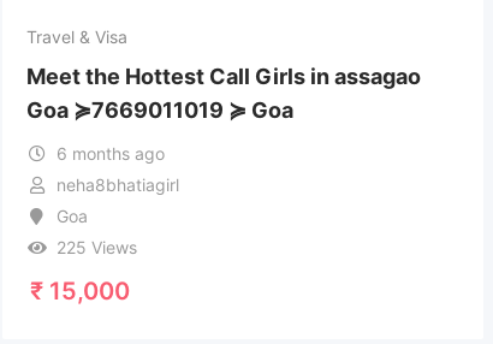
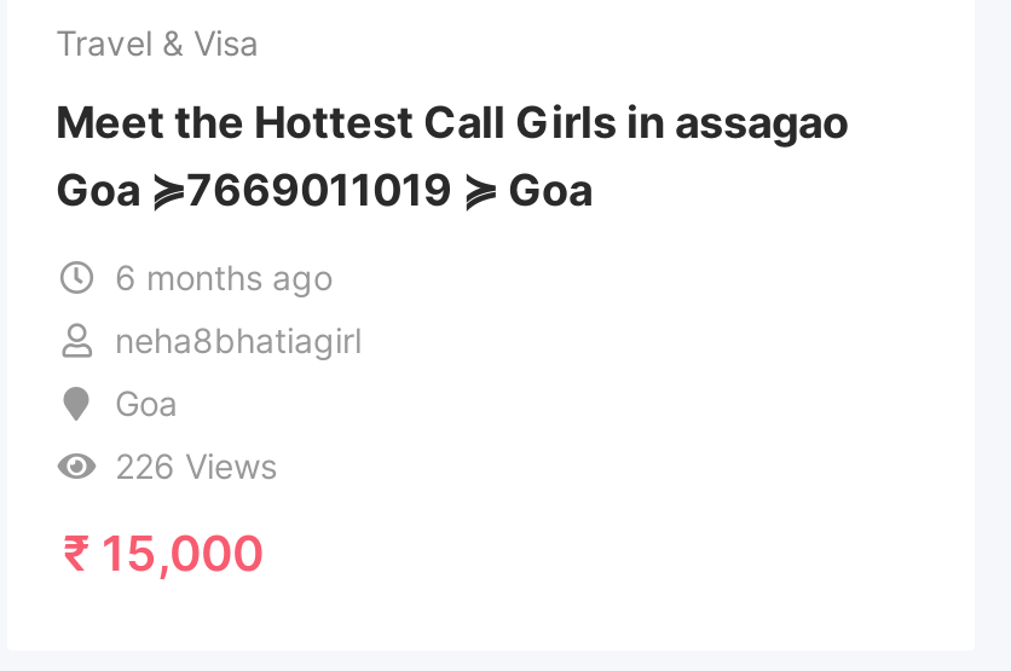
[56,236,136,257] 225 Views -> [115,444,277,485] 226 Views

